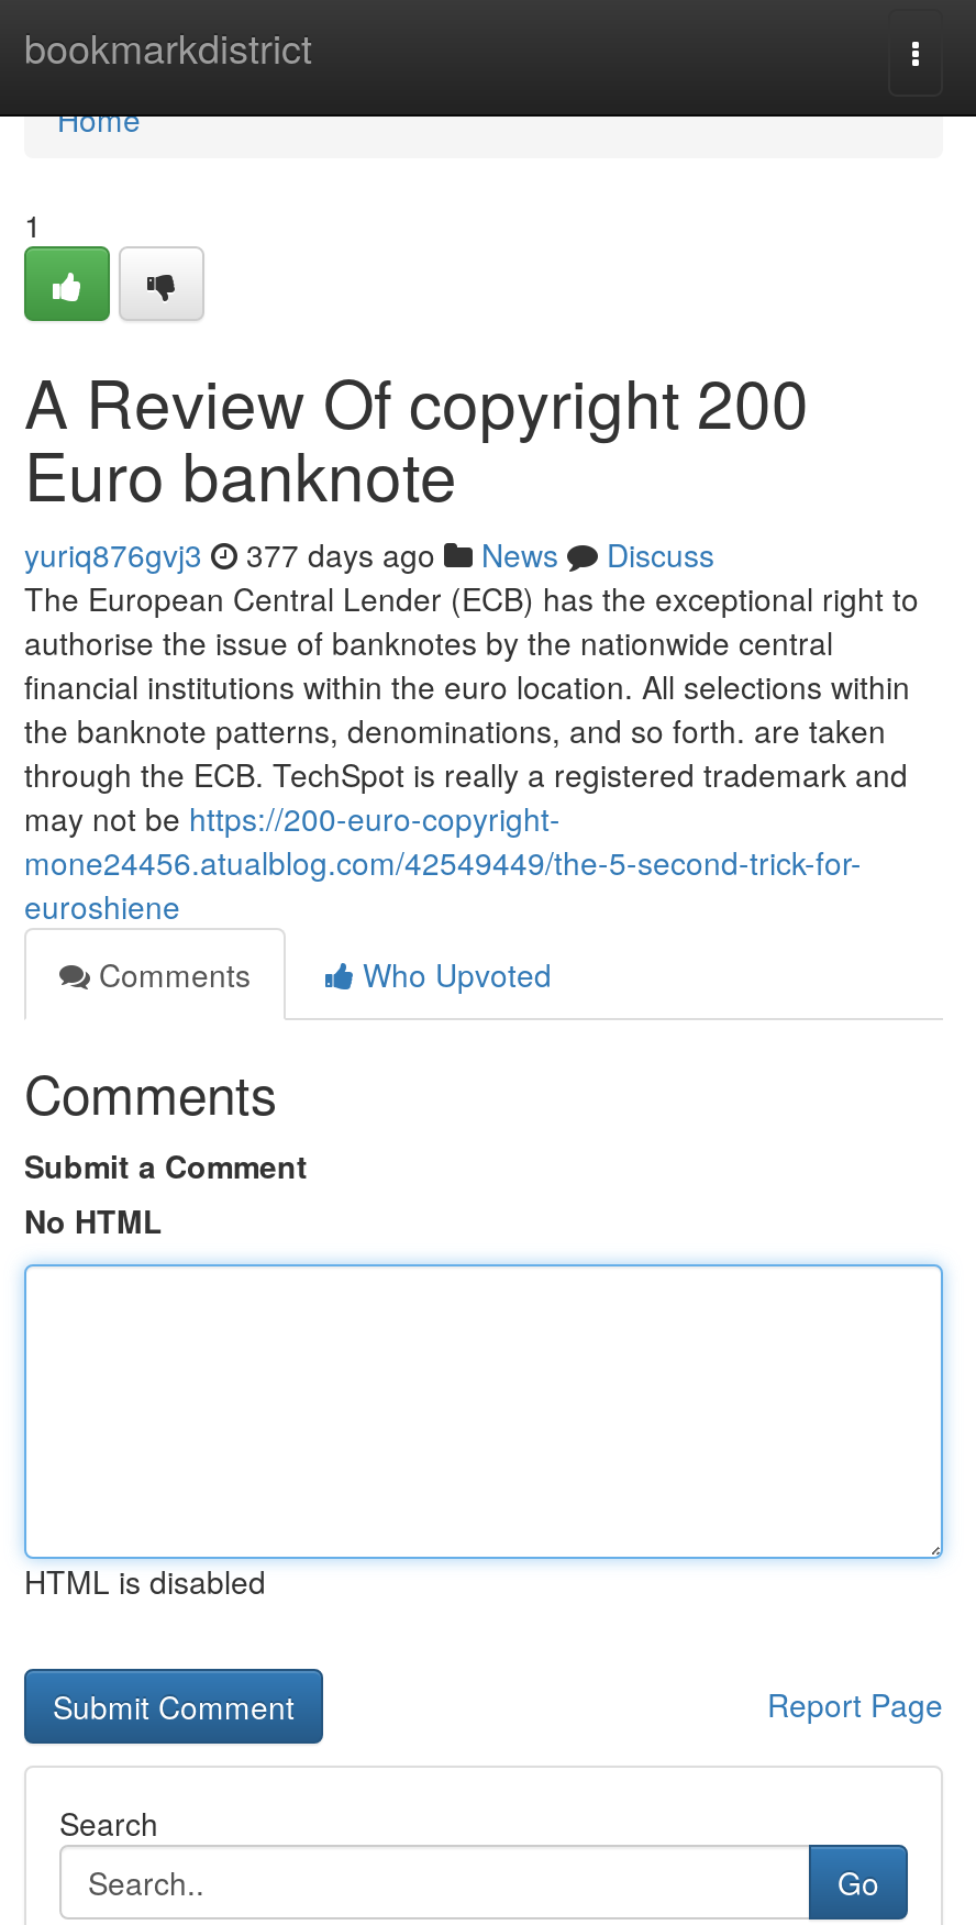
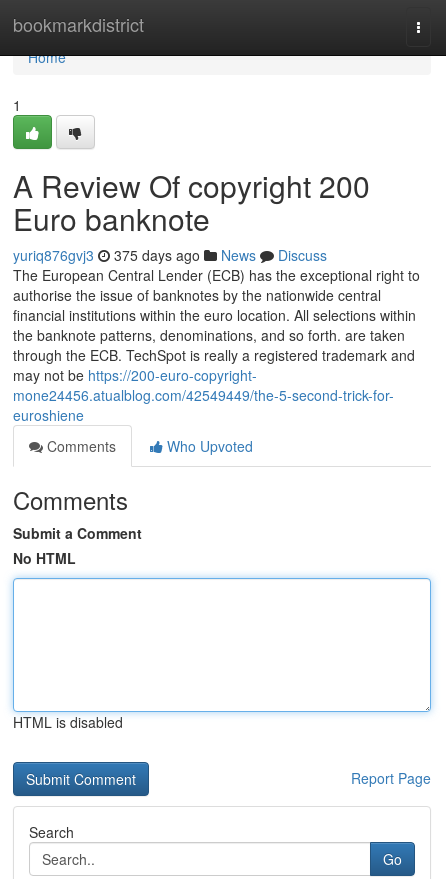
[24,532,714,576] yuriq876gvj3 377 days ago News Discuss -> [13,245,327,265] yuriq876gvj3 375 days ago News Discuss

